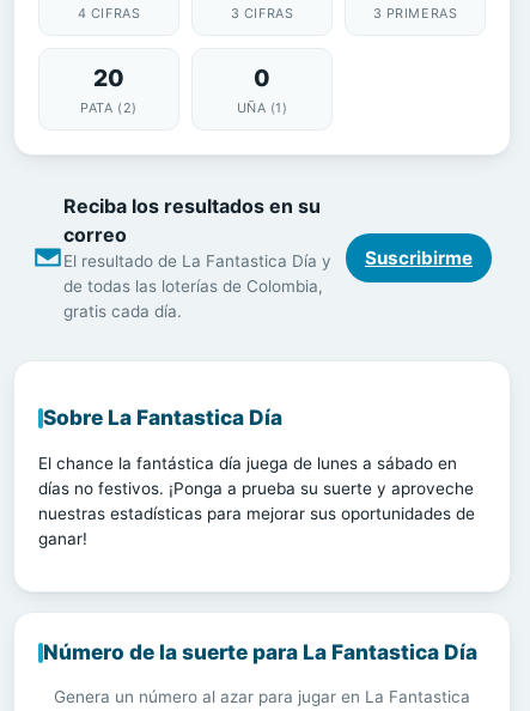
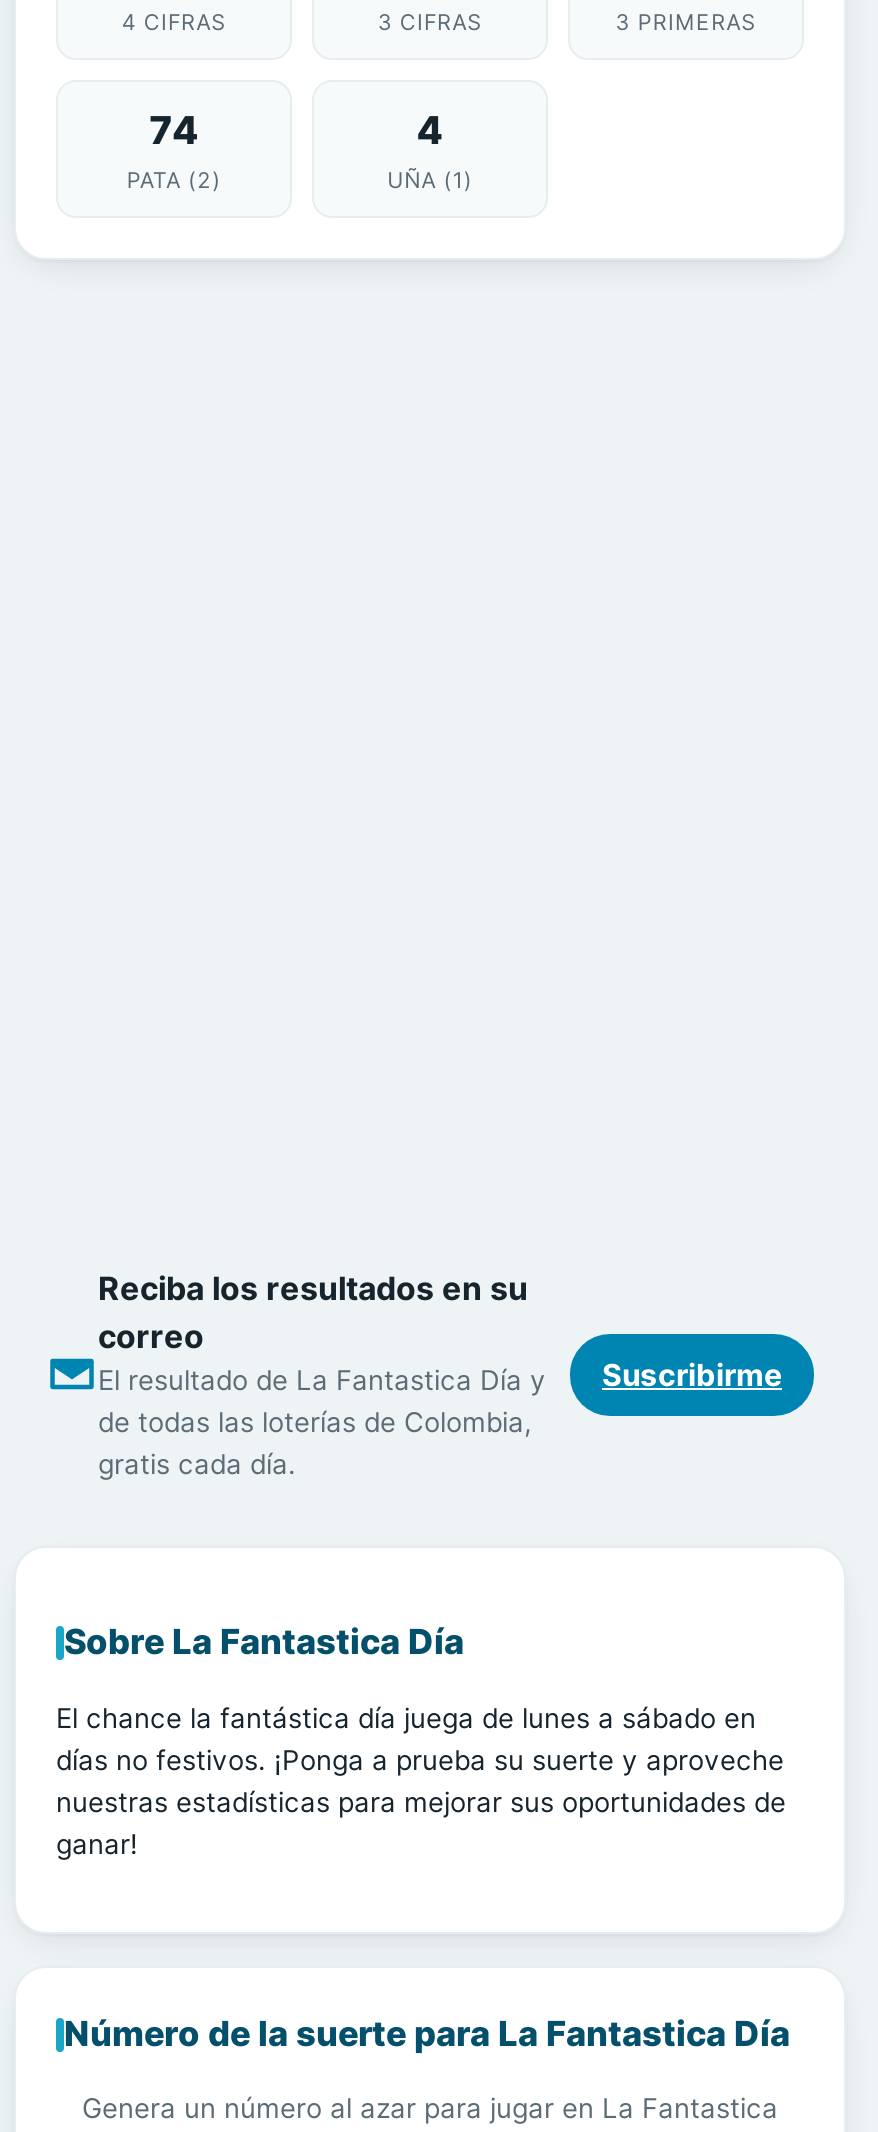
[93,63,125,92] 20 -> [149,106,199,154] 74
[253,63,271,92] 0 -> [417,106,443,154] 4

